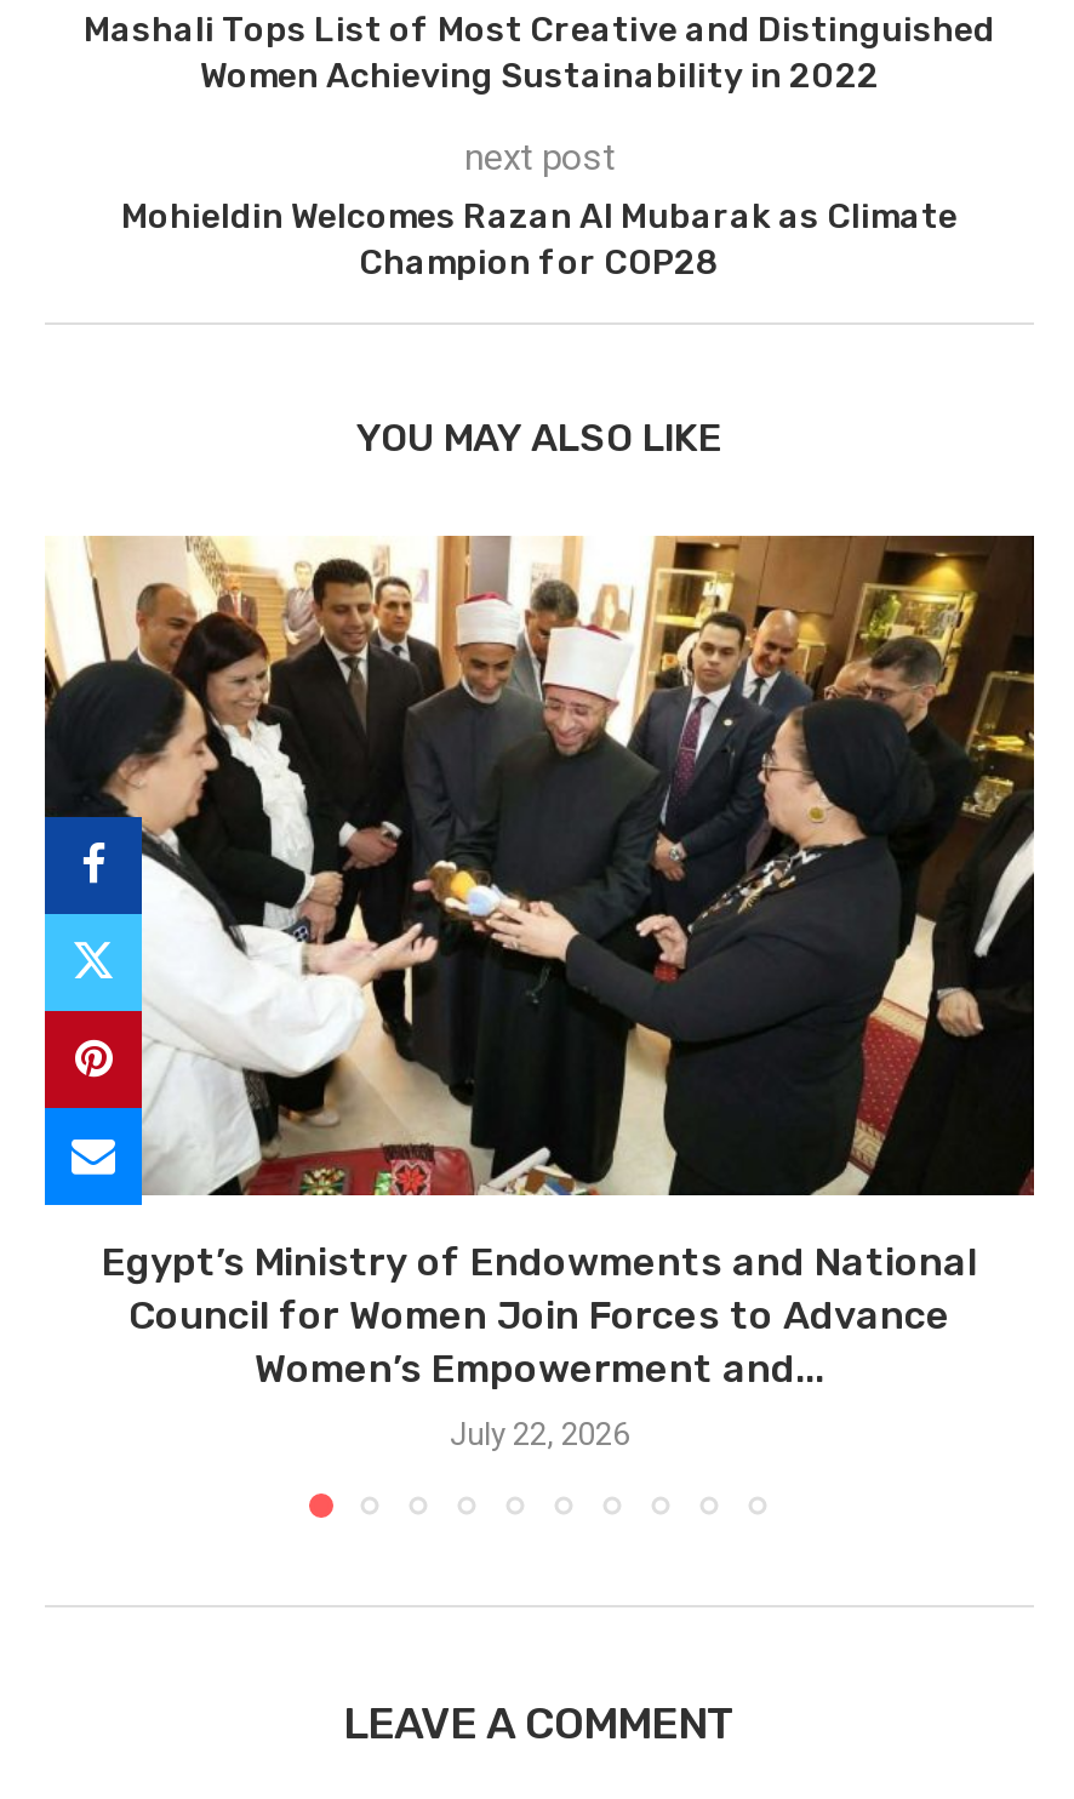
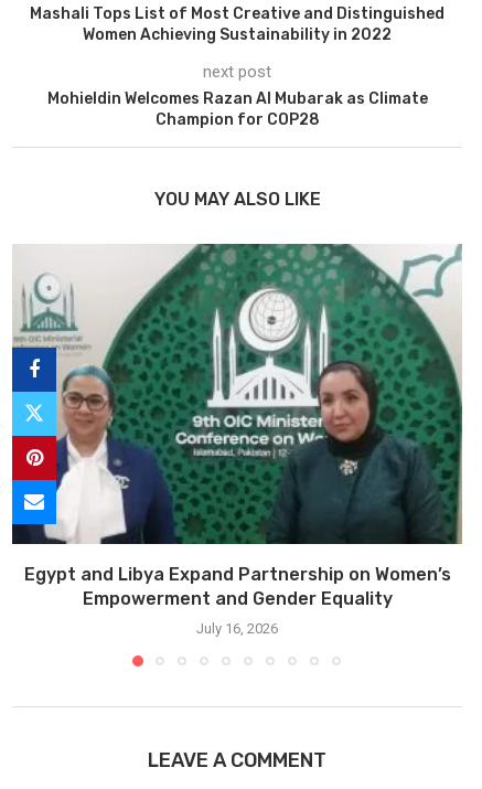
[42,533,1036,1391] [image] | Egypt’s Ministry of Endowments and National | Council for Women Join Forces to Advance | Women’s Empowerment and... -> [11,243,463,609] [image] | Egypt and Libya Expand Partnership on Women’s | Empowerment and Gender Equality
[450,1416,629,1452] July 22, 2026 -> [196,620,278,637] July 16, 2026

